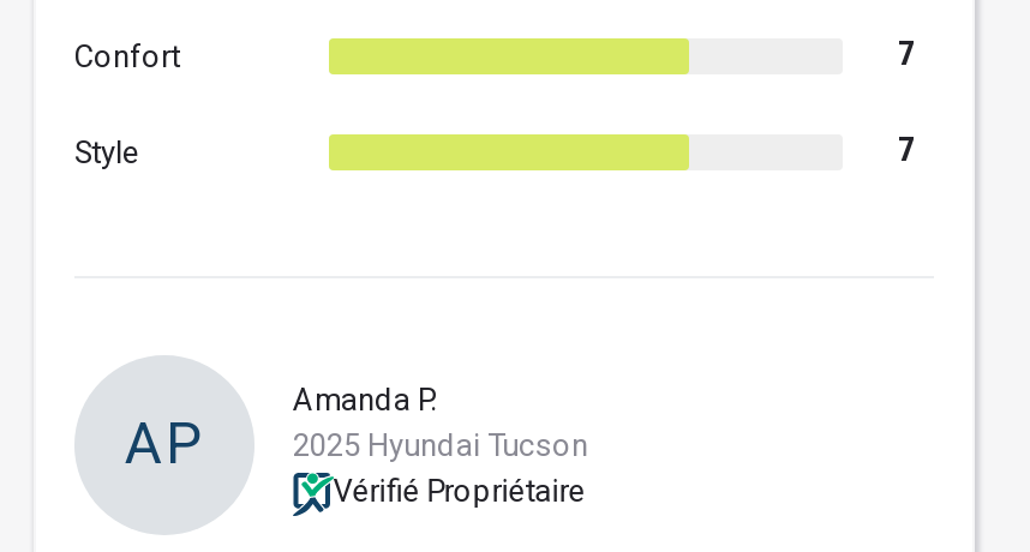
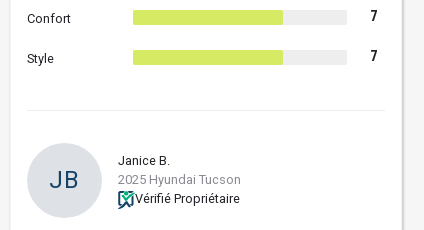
[293,381,437,417] Amanda P. -> [118,153,170,168] Janice B.
[125,411,204,478] AP -> [49,166,80,194] JB

